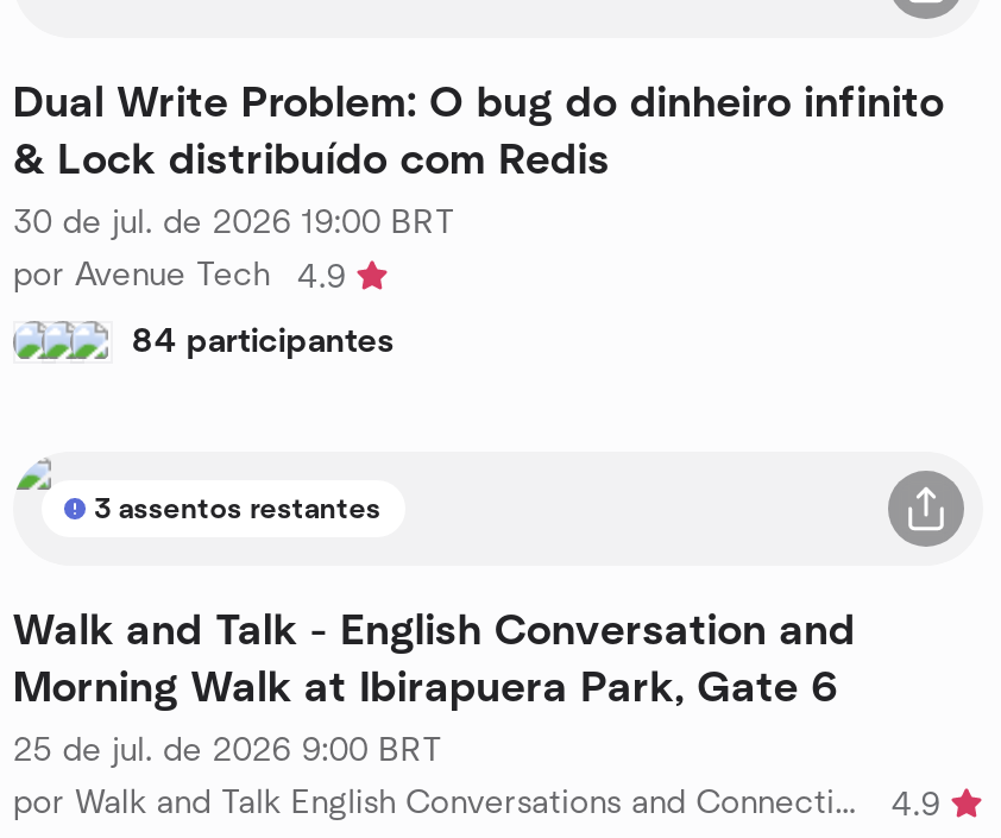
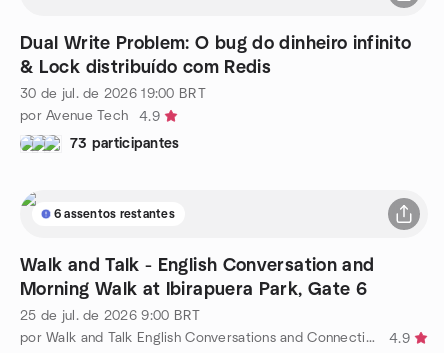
[132,325,395,358] 84 participantes -> [70,136,179,150] 73 participantes
[94,493,381,522] 3 assentos restantes -> [54,207,175,219] 6 assentos restantes

